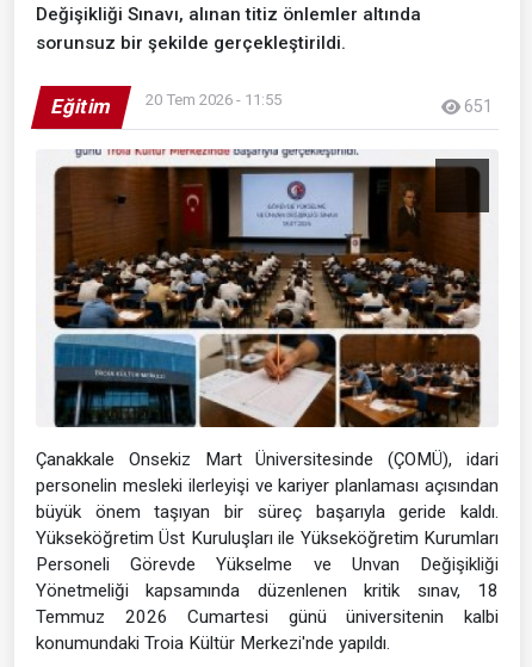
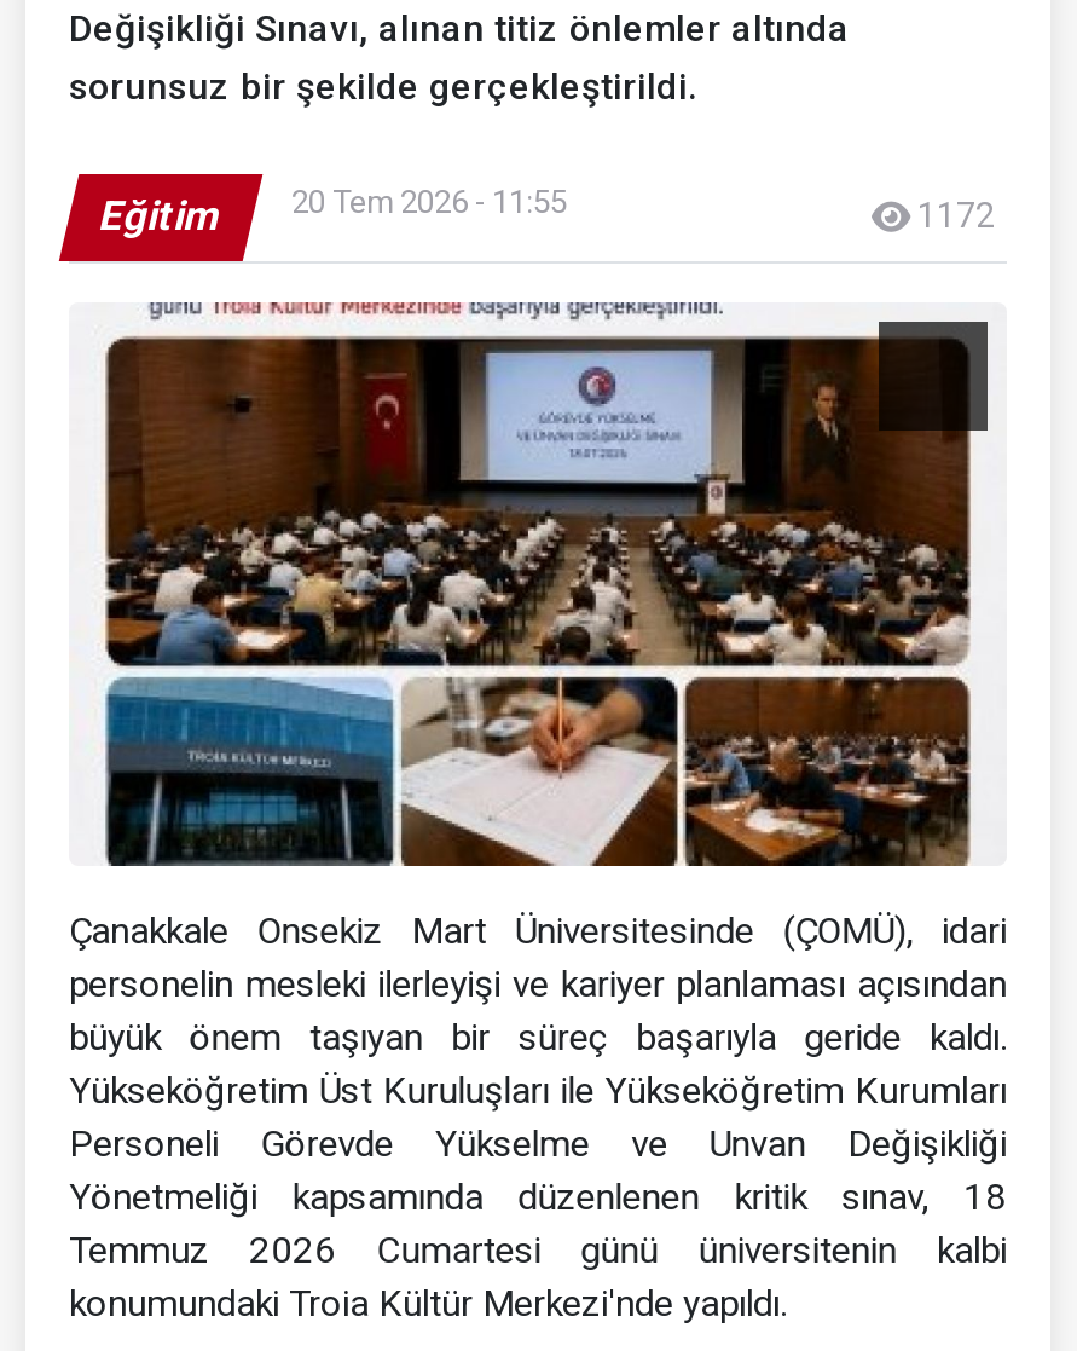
[464,97,493,117] 651 -> [917,196,995,237] 1172

